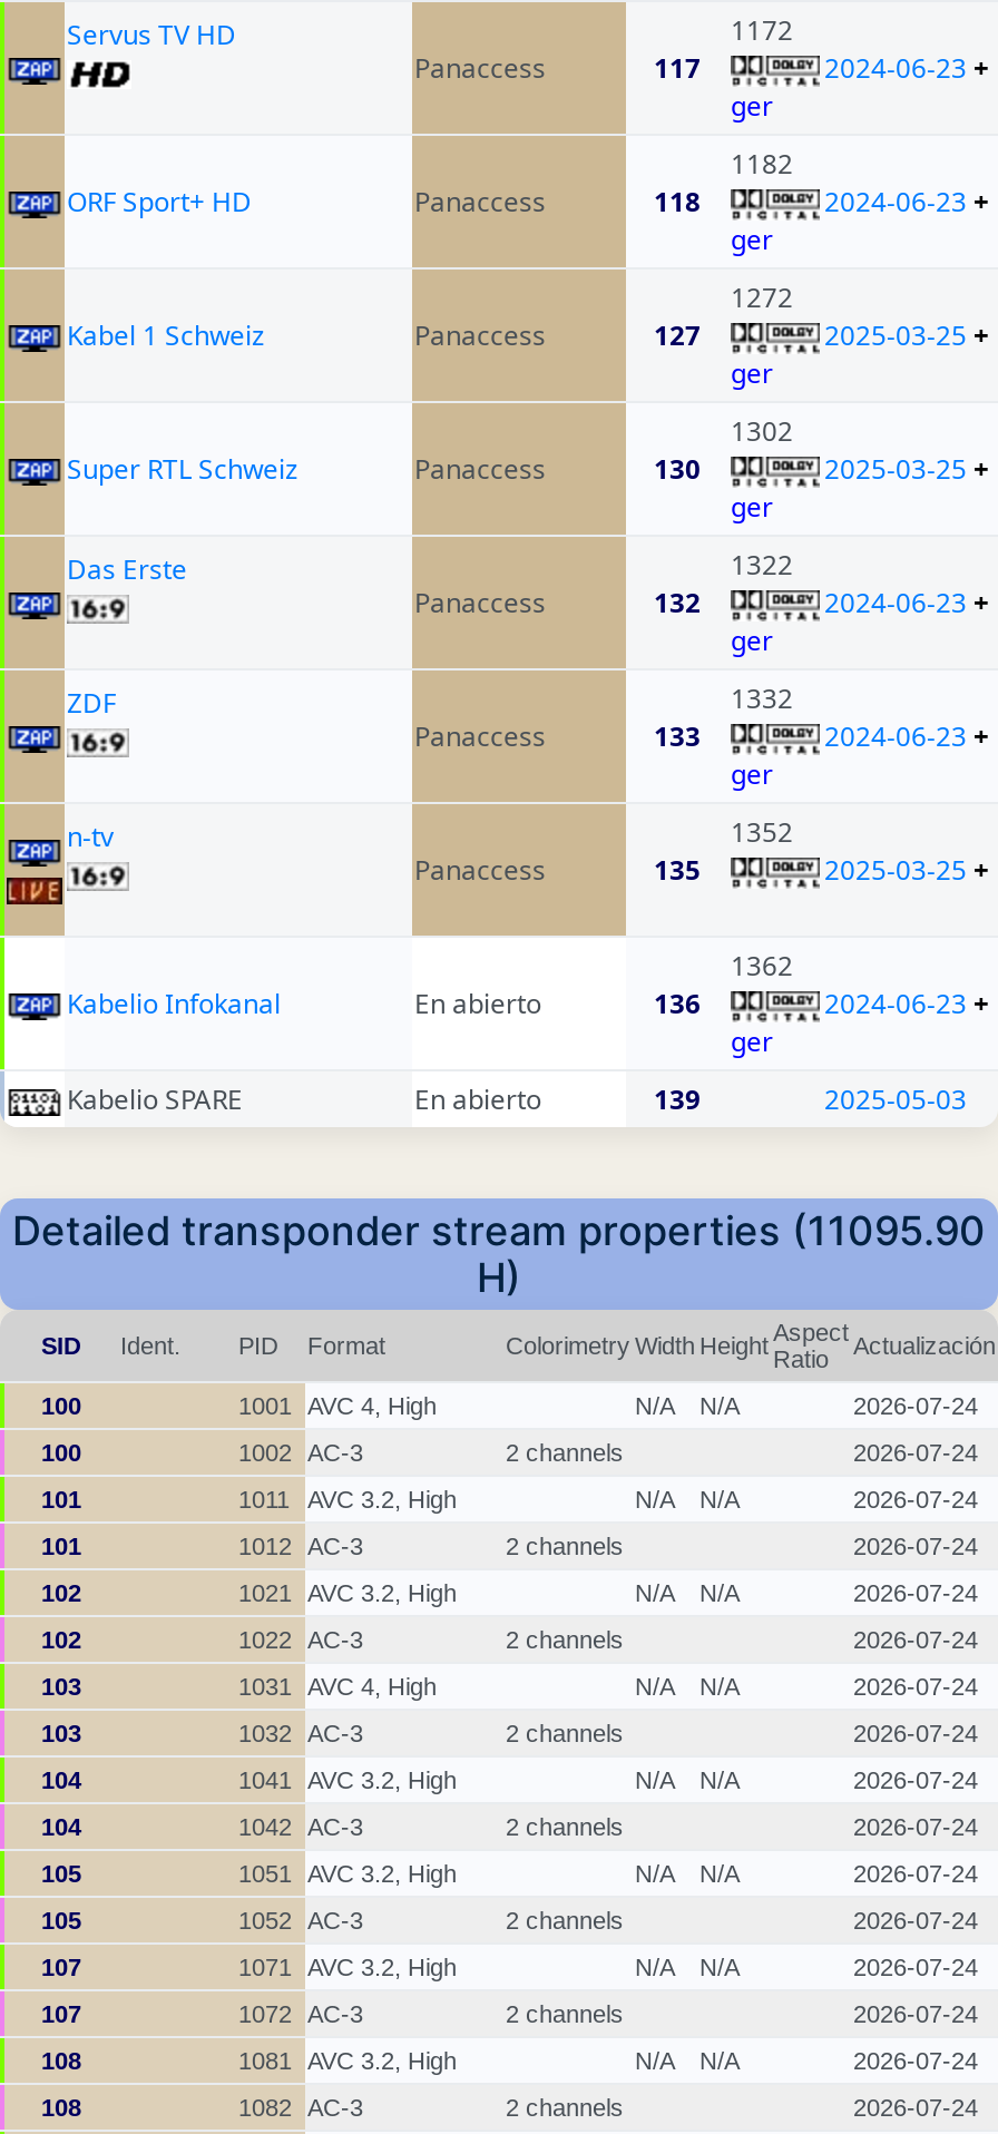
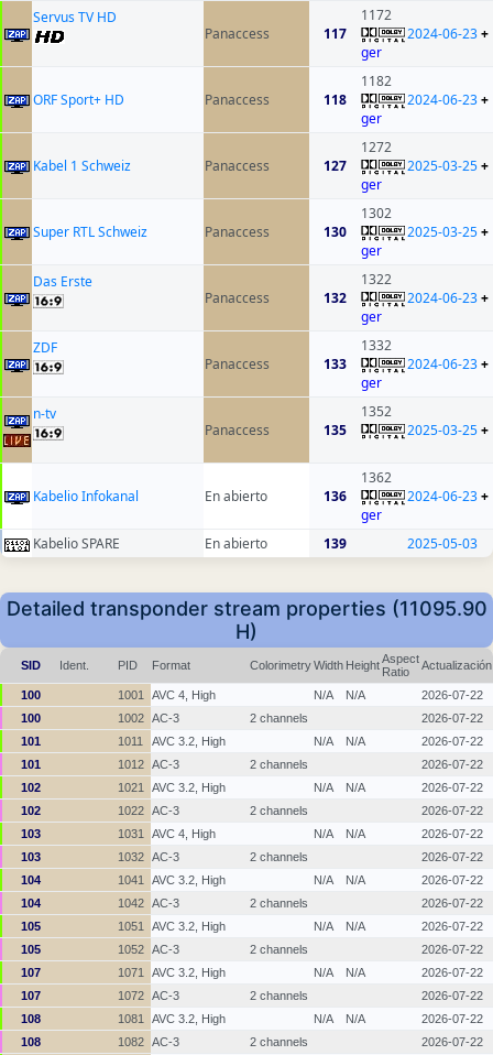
[853,1392,978,1418] 2026-07-24 -> [421,688,483,701] 2026-07-22
[853,1438,978,1465] 2026-07-24 -> [421,711,483,724] 2026-07-22
[853,1485,978,1512] 2026-07-24 -> [421,734,483,747] 2026-07-22
[853,1532,978,1559] 2026-07-24 -> [421,757,483,771] 2026-07-22
[853,1579,978,1605] 2026-07-24 -> [421,780,483,794] 2026-07-22
[853,1625,978,1652] 2026-07-24 -> [421,804,483,817] 2026-07-22
[853,1672,978,1699] 2026-07-24 -> [421,827,483,840] 2026-07-22
[853,1719,978,1746] 2026-07-24 -> [421,850,483,863] 2026-07-22
[853,1766,978,1793] 2026-07-24 -> [421,873,483,886] 2026-07-22
[853,1813,978,1839] 2026-07-24 -> [421,896,483,909] 2026-07-22
[853,1859,978,1886] 2026-07-24 -> [421,919,483,932] 2026-07-22
[853,1906,978,1933] 2026-07-24 -> [421,942,483,956] 2026-07-22
[853,1953,978,1980] 2026-07-24 -> [421,965,483,979] 2026-07-22
[853,2000,978,2026] 2026-07-24 -> [421,989,483,1002] 2026-07-22
[853,2046,978,2073] 2026-07-24 -> [421,1012,483,1025] 2026-07-22
[853,2093,978,2120] 2026-07-24 -> [421,1035,483,1048] 2026-07-22

